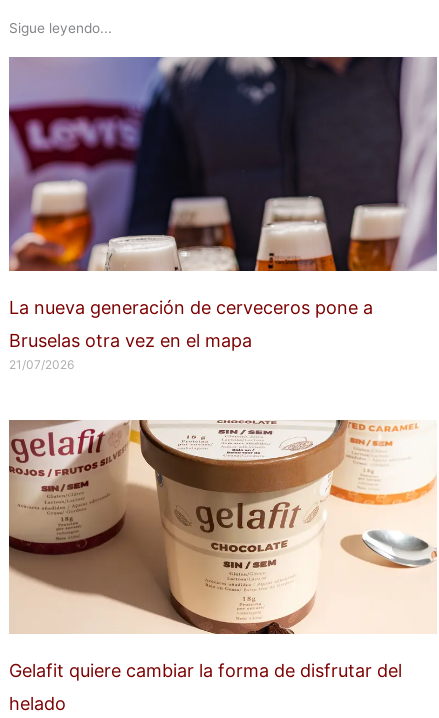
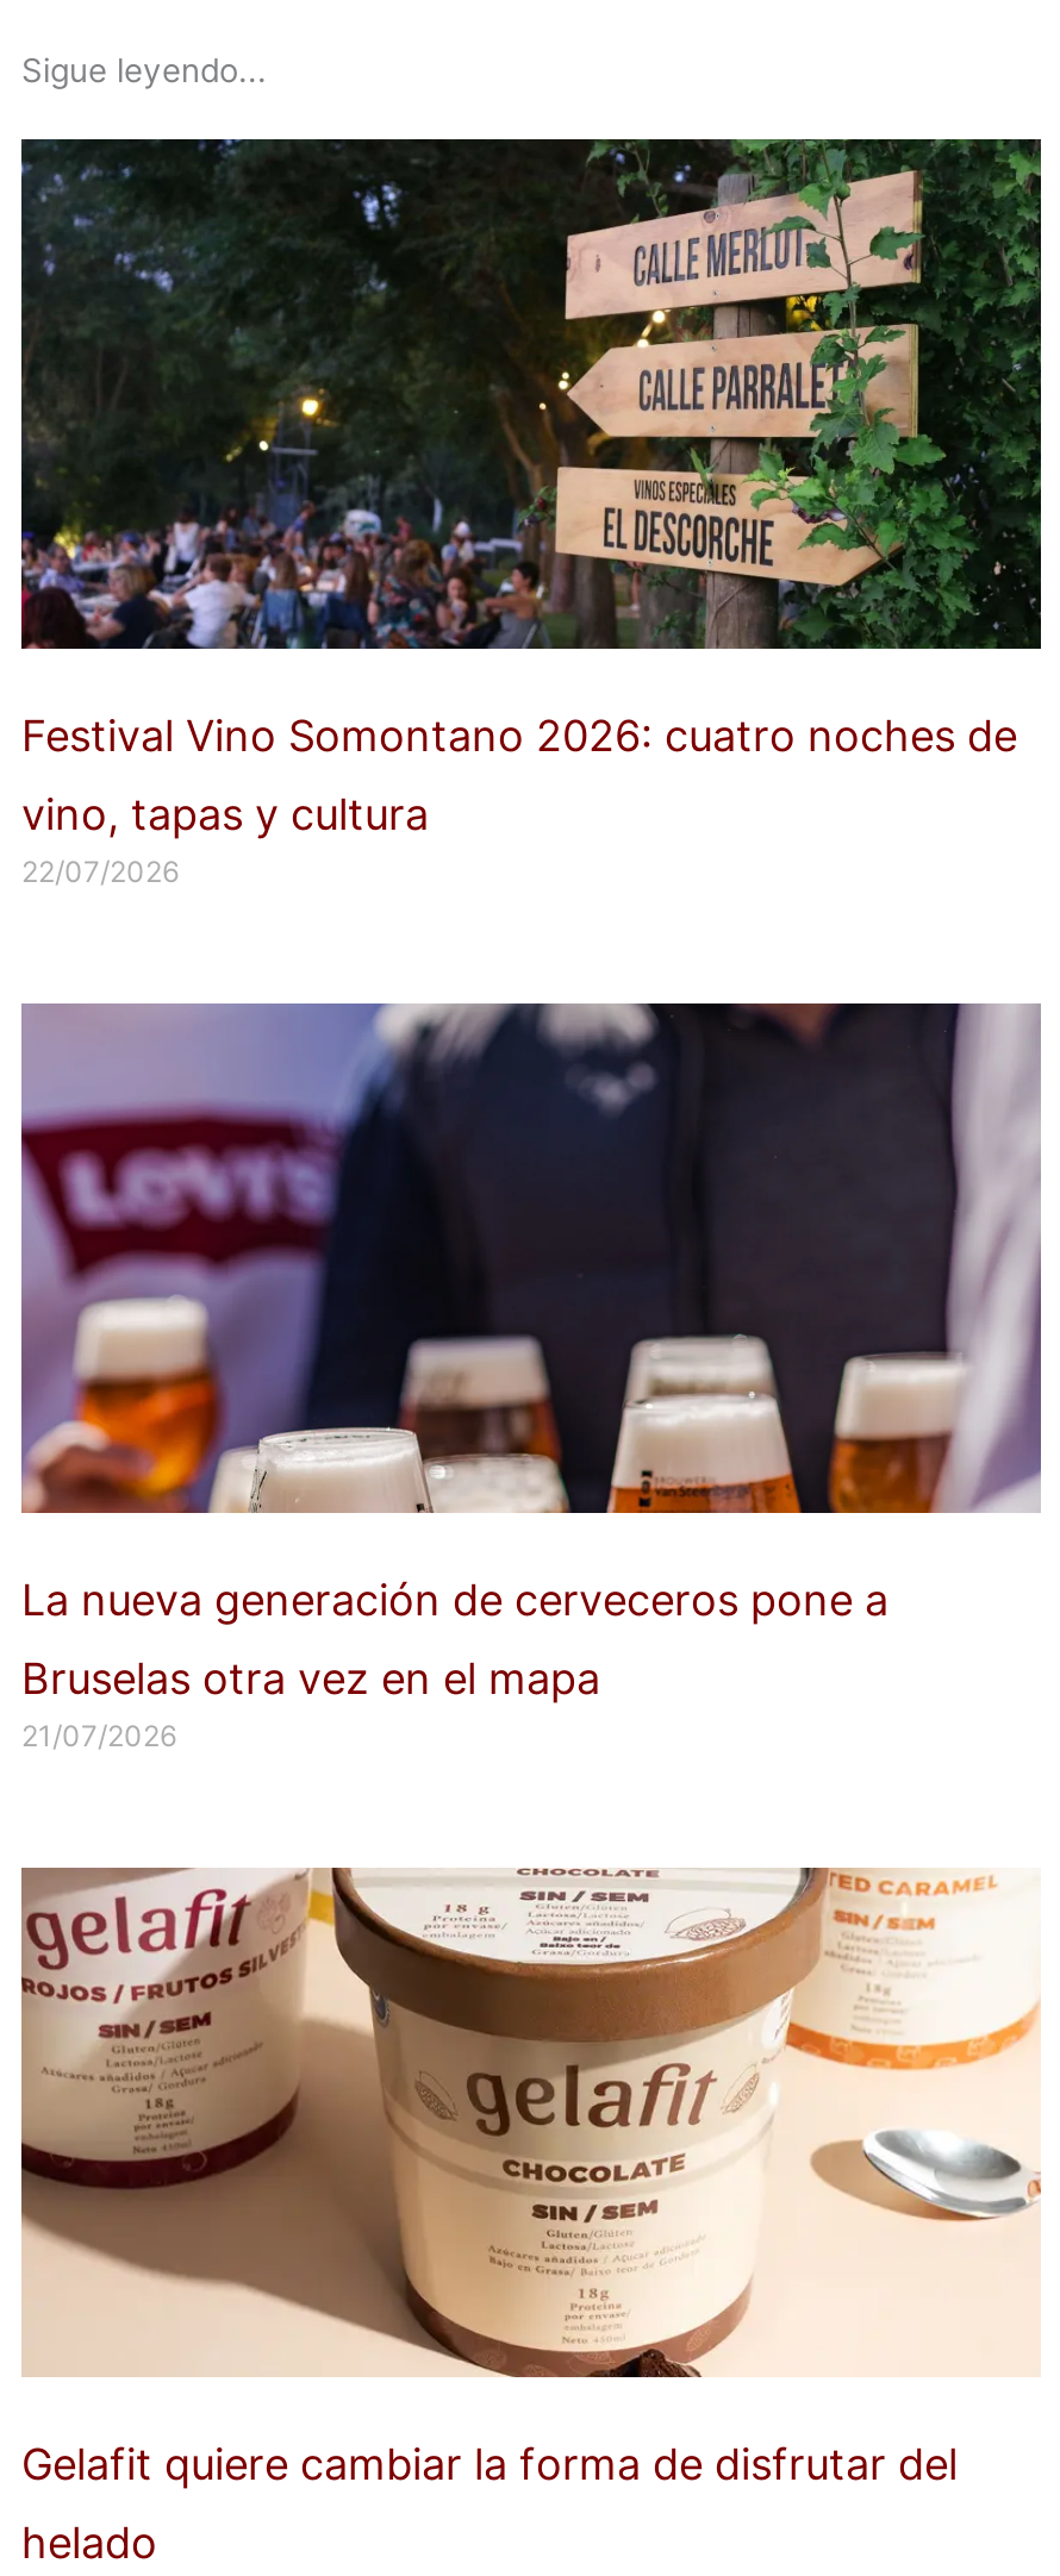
none -> [19,136,1043,889] [image] | Festival Vino Somontano 2026: cuatro noches de | vino, tapas y cultura | 22/07/2026

